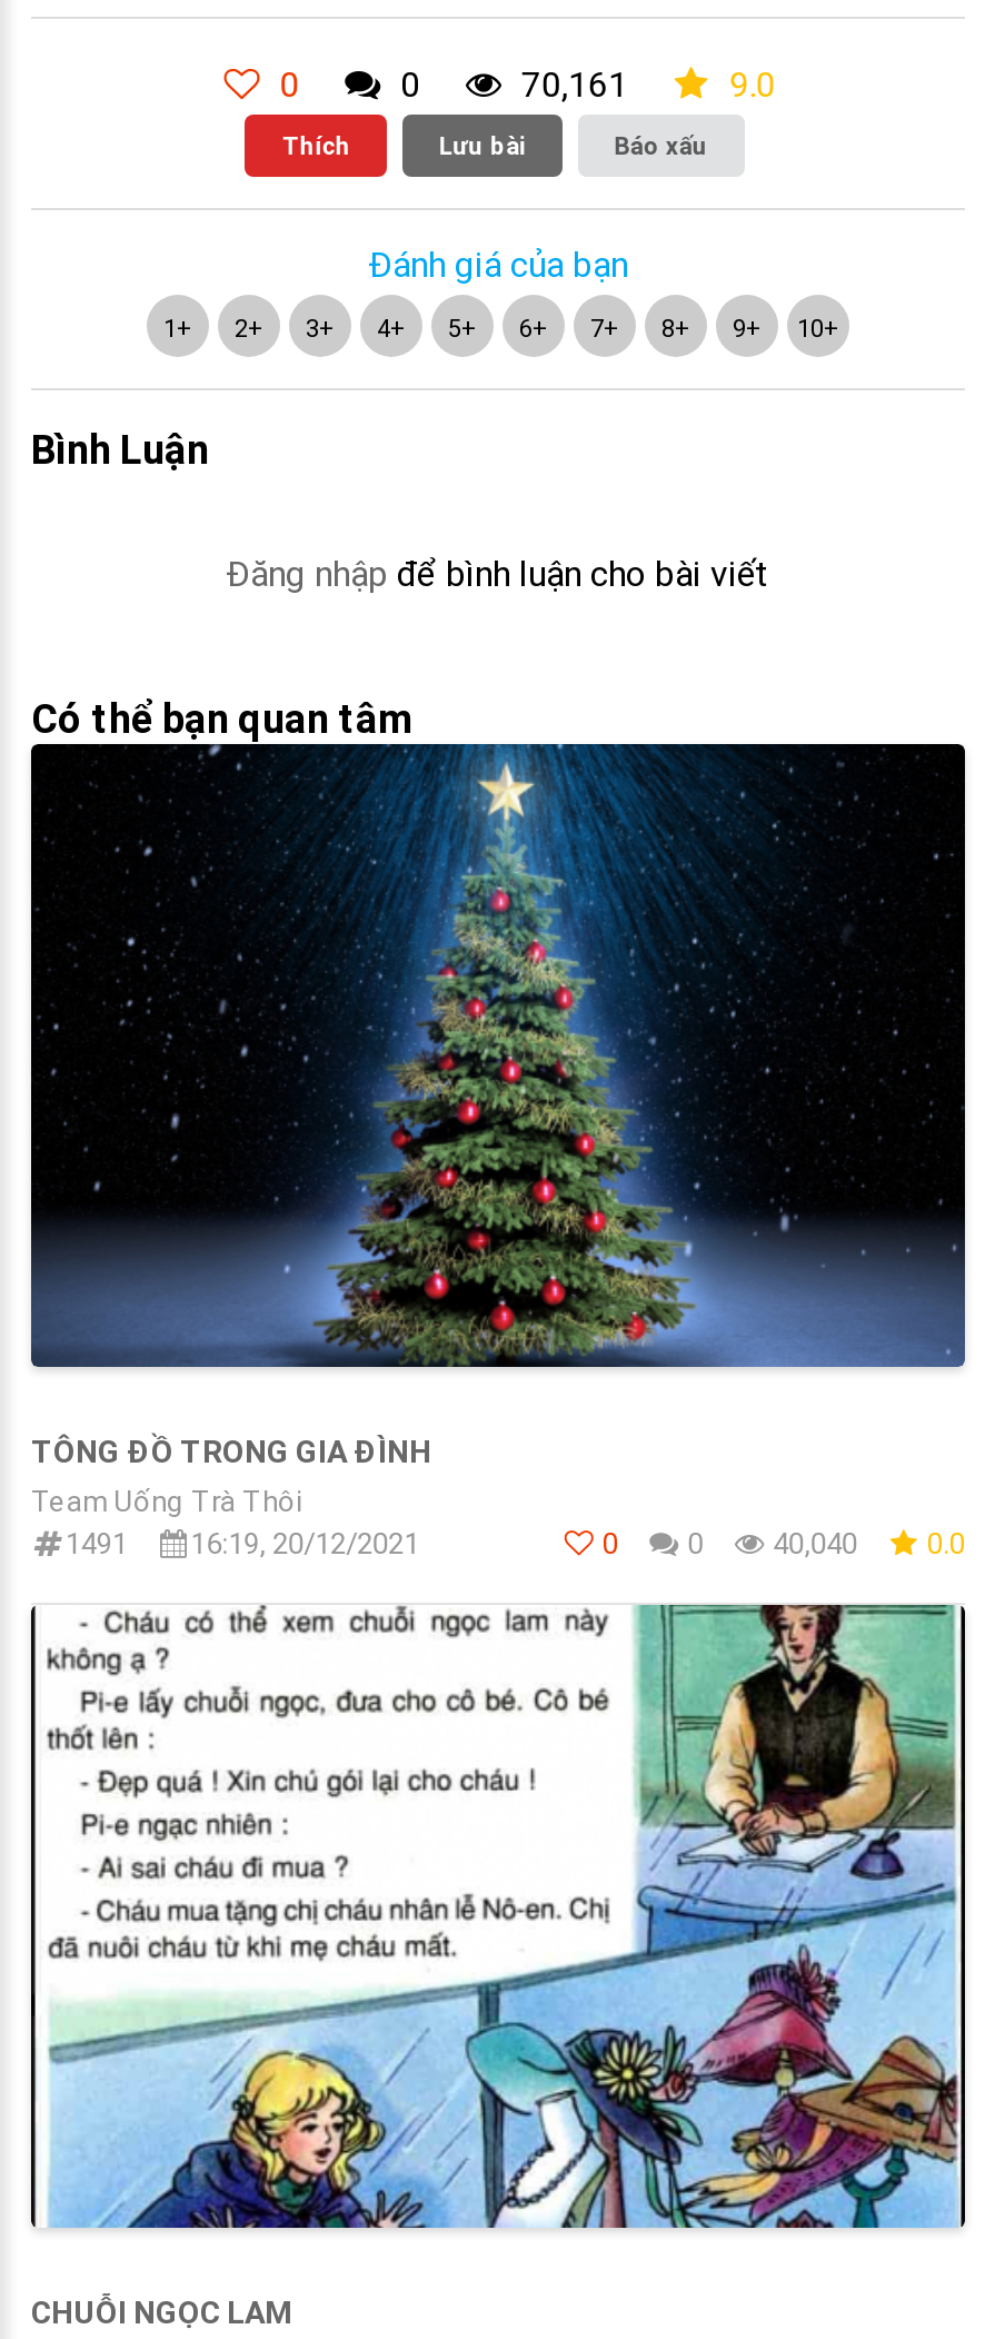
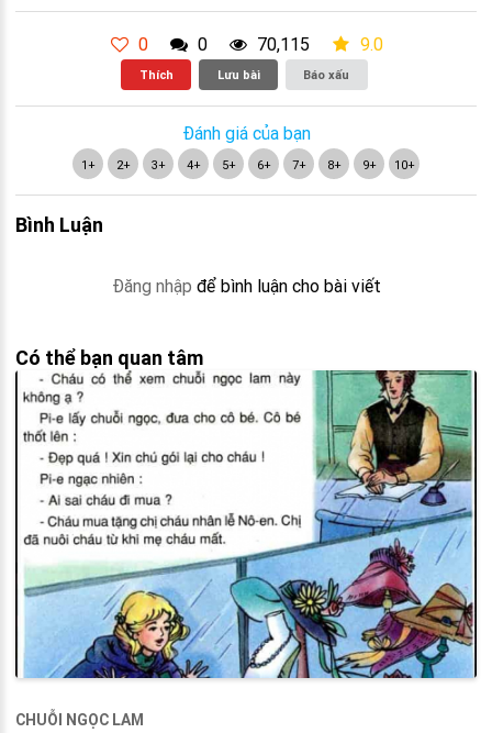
[521,61,628,106] 70,161 -> [257,33,310,55] 70,115
[31,742,967,1563] [image] | TÔNG ĐỒ TRONG GIA ĐÌNH | Team Uống Trà Thôi | 1491 | 16:19, 20/12/2021 | 0 | 0 | 40,040 | 0.0 -> none

